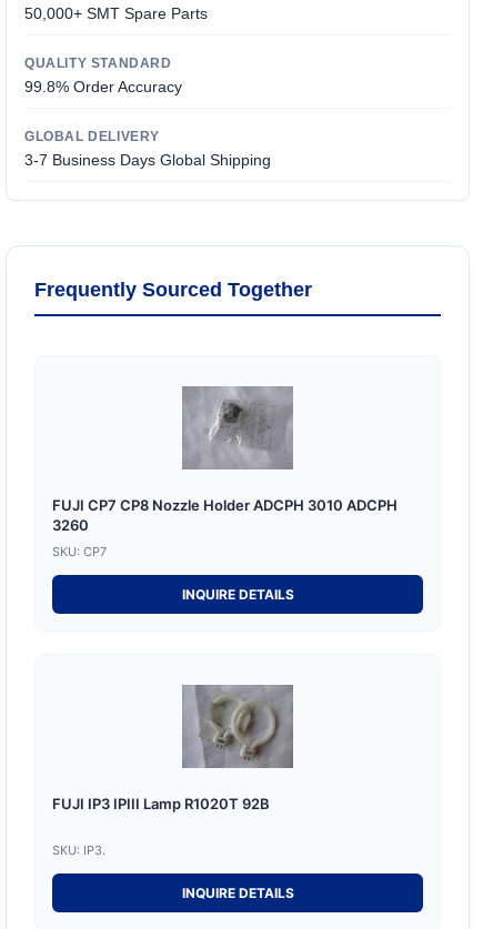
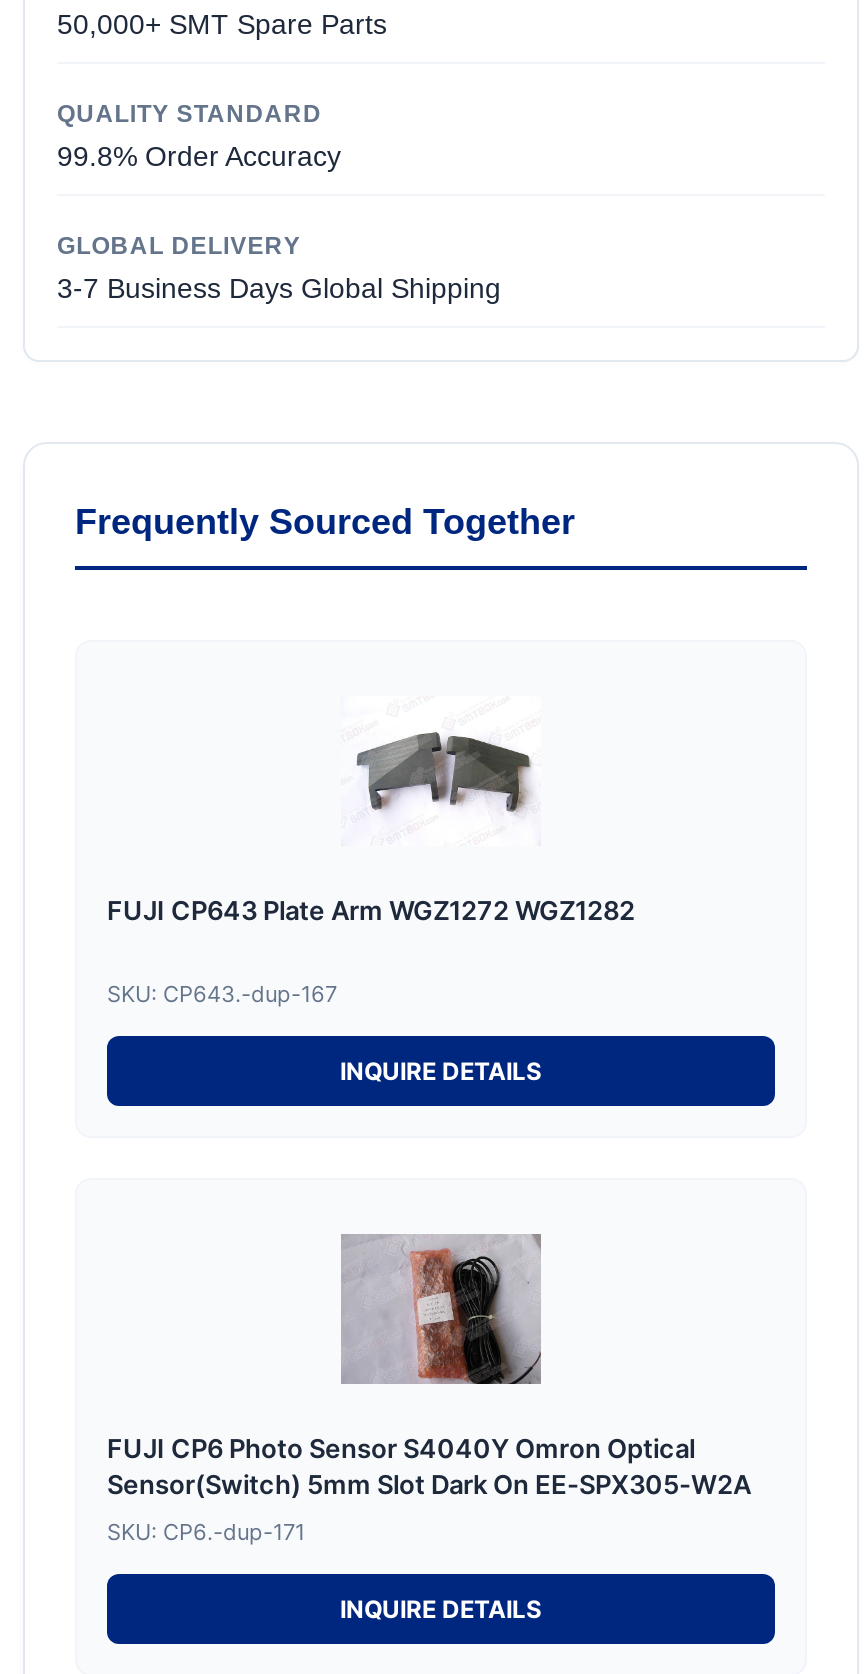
[52,385,398,534] [image] | FUJI CP7 CP8 Nozzle Holder ADCPH 3010 ADCPH | 3260 -> [107,696,635,925] [image] | FUJI CP643 Plate Arm WGZ1272 WGZ1282
[52,544,107,559] SKU: CP7 -> [107,979,337,1007] SKU: CP643.-dup-167
[52,686,293,812] [image] | FUJI IP3 IPIII Lamp R1020T 92B -> [107,1238,751,1499] [image] | FUJI CP6 Photo Sensor S4040Y Omron Optical | Sensor(Switch) 5mm Slot Dark On EE-SPX305-W2A
[52,842,105,858] SKU: IP3. -> [107,1517,305,1545] SKU: CP6.-dup-171

